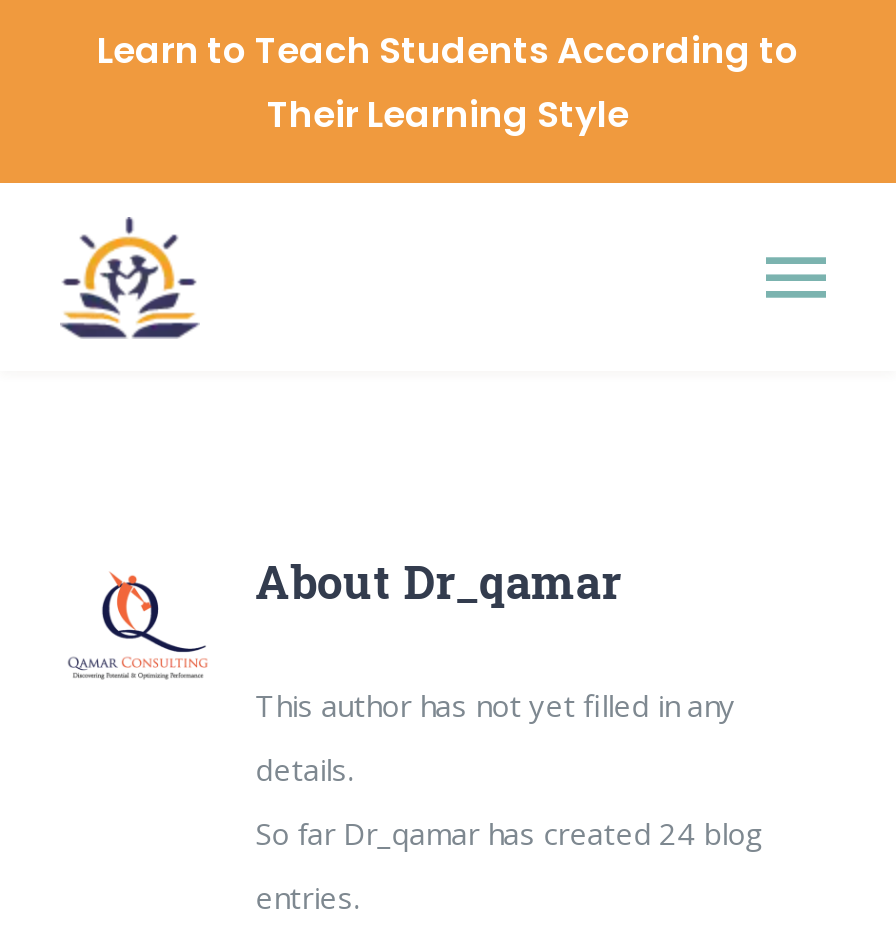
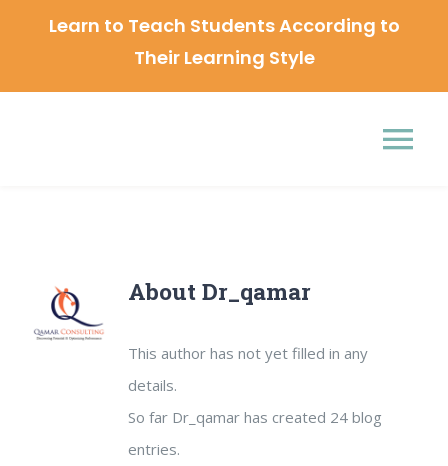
[60,215,200,341] [image] -> none

